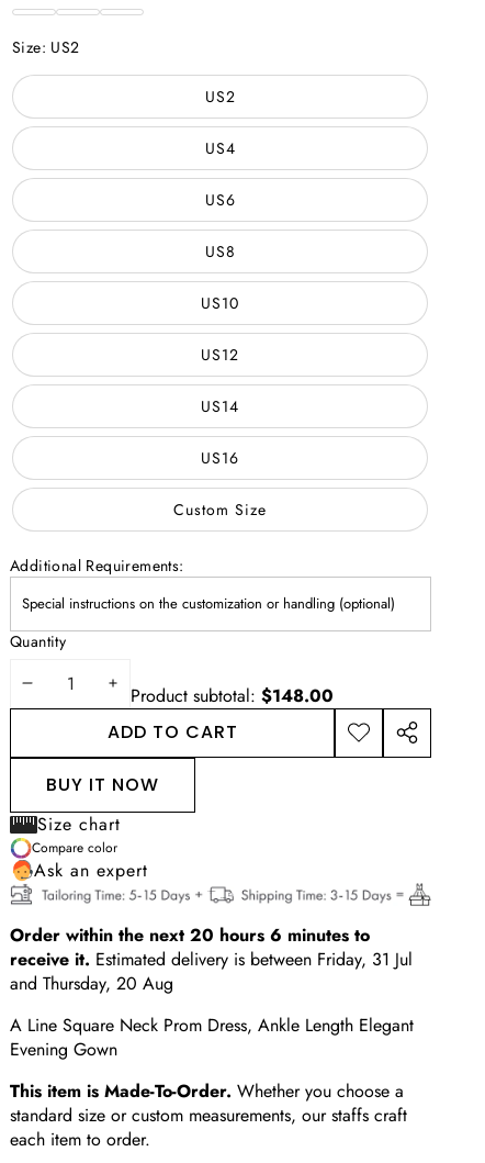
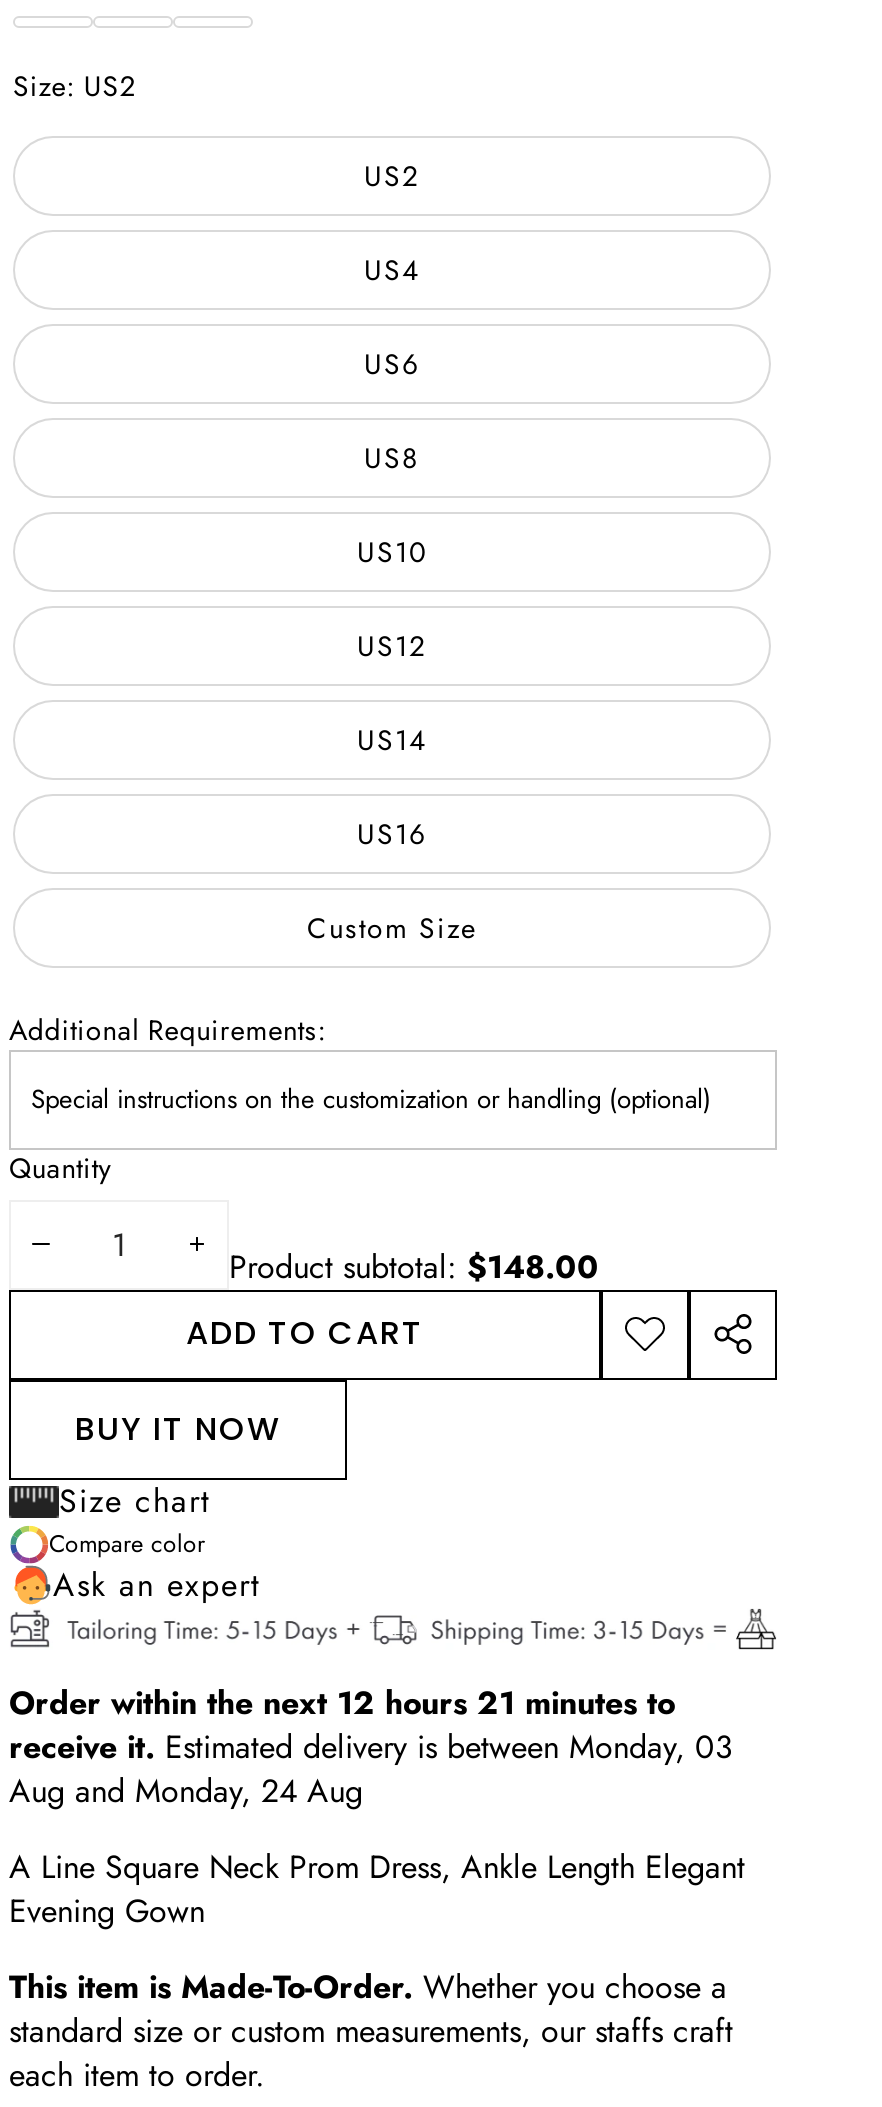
[10,923,413,997] Order within the next 20 hours 6 minutes to | receive it. Estimated delivery is between Friday, 31 Jul | and Thursday, 20 Aug -> [9,1681,733,1815] Order within the next 12 hours 21 minutes to | receive it. Estimated delivery is between Monday, 03 | Aug and Monday, 24 Aug

